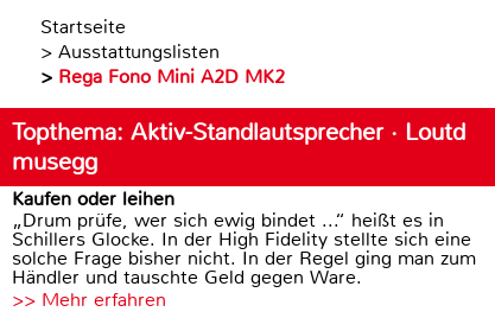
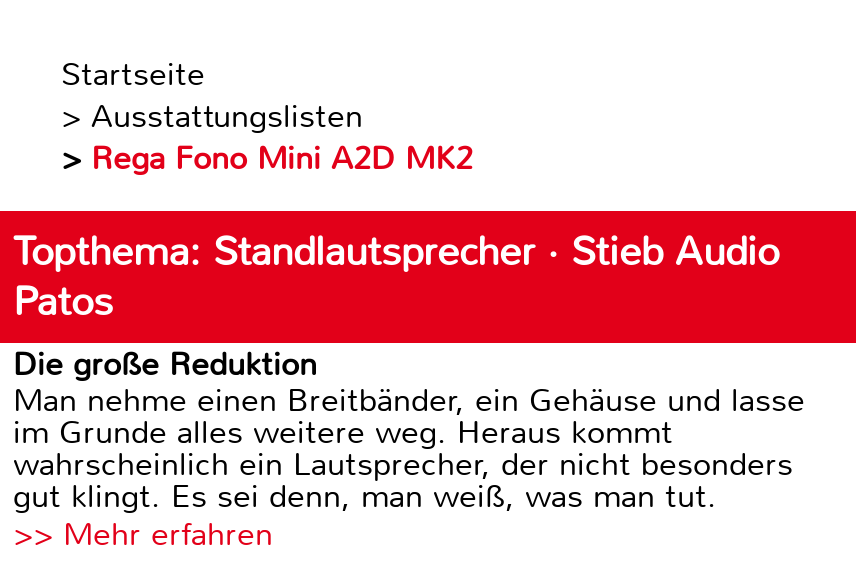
[12,117,476,290] Topthema: Aktiv-Standlautsprecher · Loutd | musegg | Kaufen oder leihen | „Drum prüfe, wer sich ewig bindet ...“ heißt es in | Schillers Glocke. In der High Fidelity stellte sich eine | solche Frage bisher nicht. In der Regel ging man zum | Händler und tauschte Geld gegen Ware. -> [13,227,805,517] Topthema: Standlautsprecher · Stieb Audio | Patos | Die große Reduktion | Man nehme einen Breitbänder, ein Gehäuse und lasse | im Grunde alles weitere weg. Heraus kommt | wahrscheinlich ein Lautsprecher, der nicht besonders | gut klingt. Es sei denn, man weiß, was man tut.

